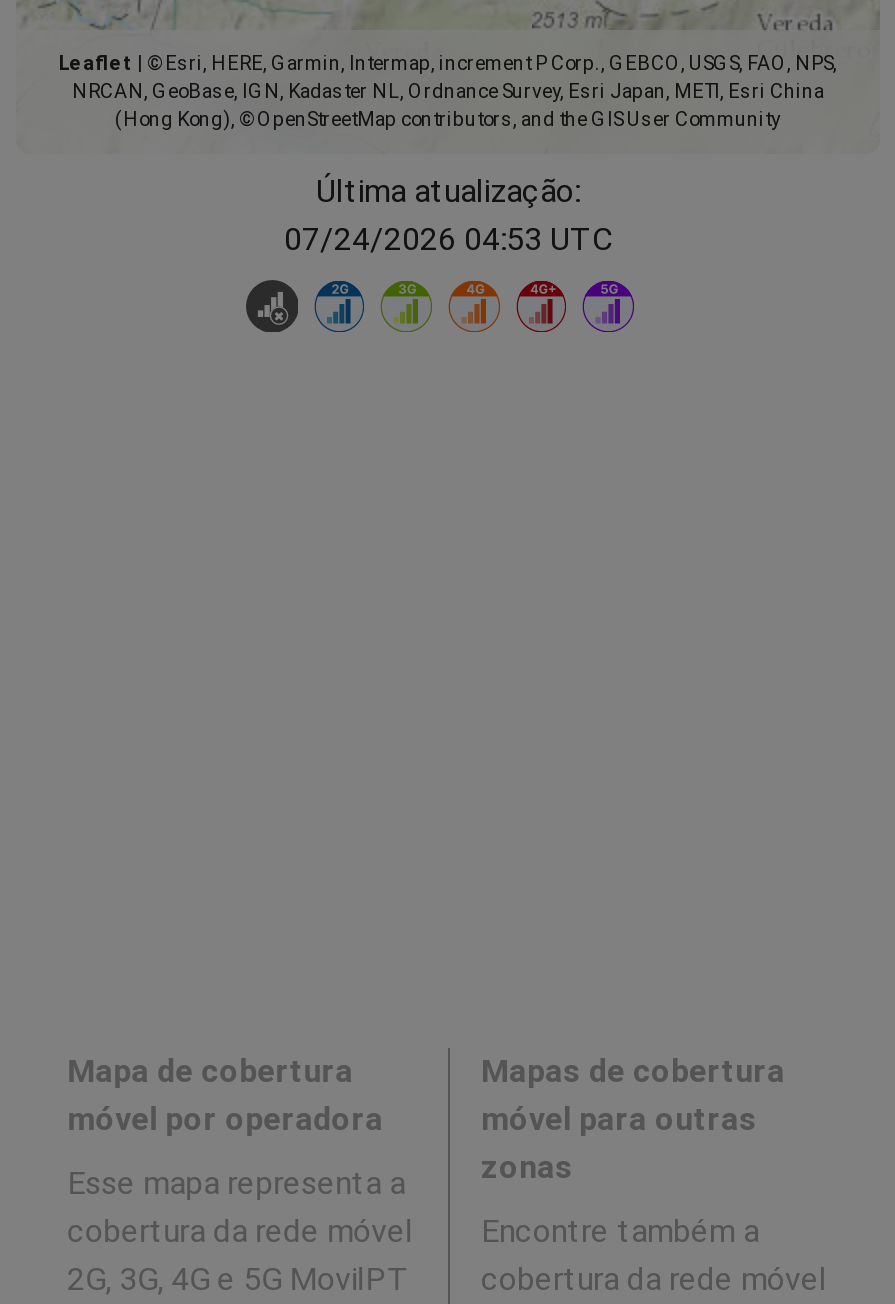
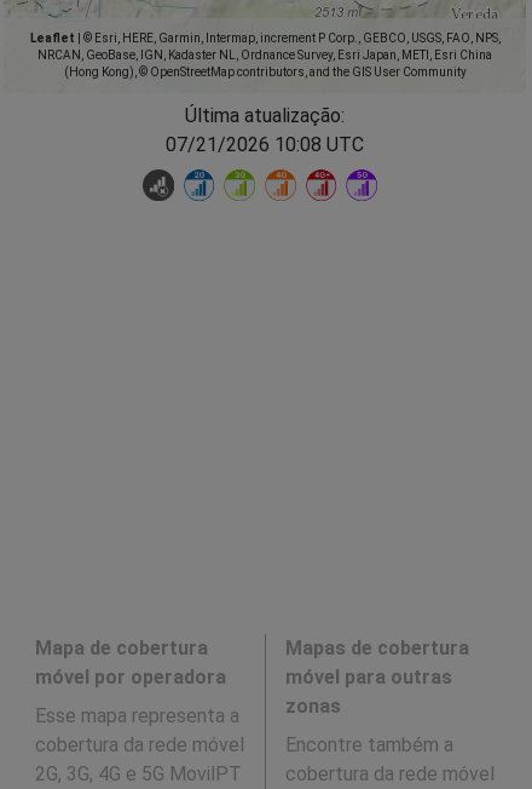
[284,220,612,258] 07/24/2026 04:53 UTC -> [166,133,364,156] 07/21/2026 10:08 UTC

